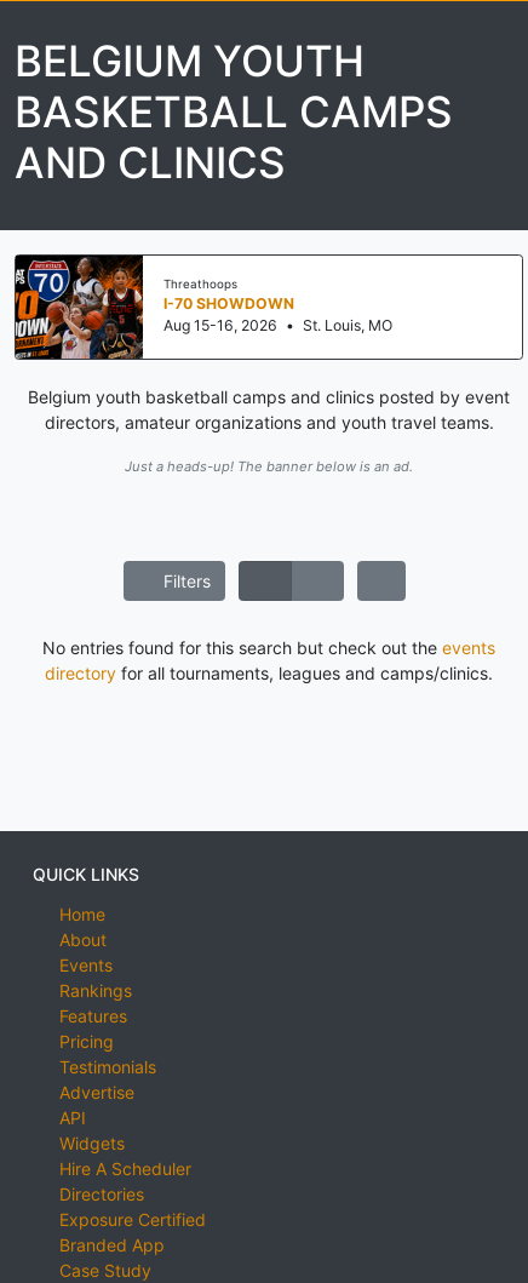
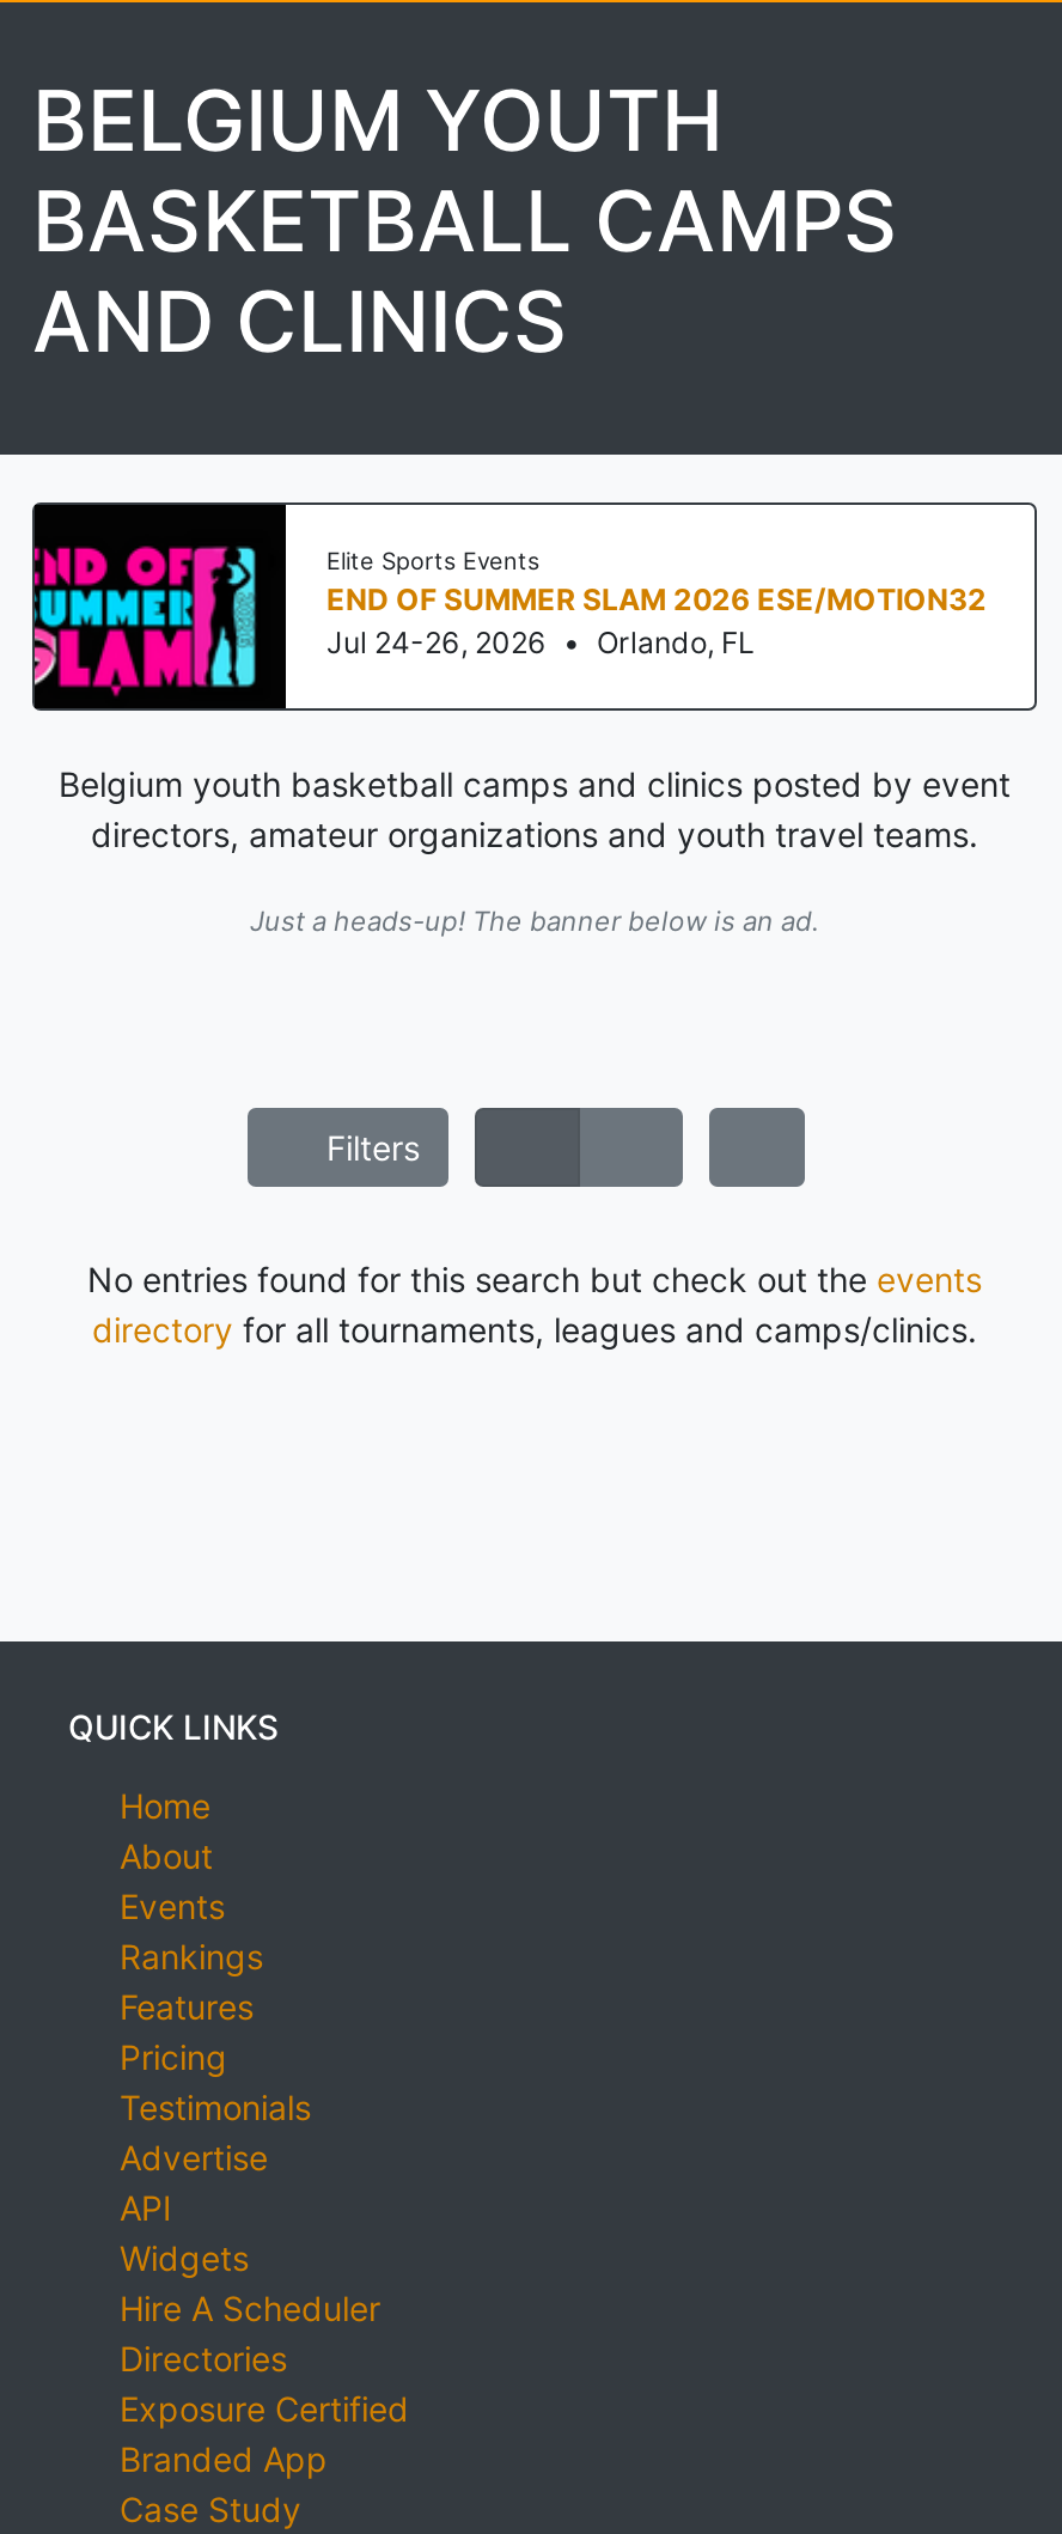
[15,257,392,360] [image] | Threathoops | I-70 SHOWDOWN | Aug 15-16, 2026 • St. Louis, MO -> [32,507,987,711] [image] | Elite Sports Events | END OF SUMMER SLAM 2026 ESE/MOTION32 | Jul 24-26, 2026 • Orlando, FL

